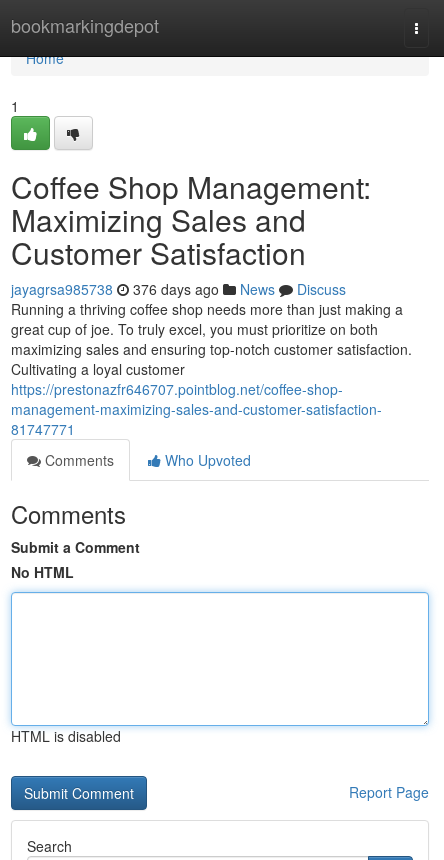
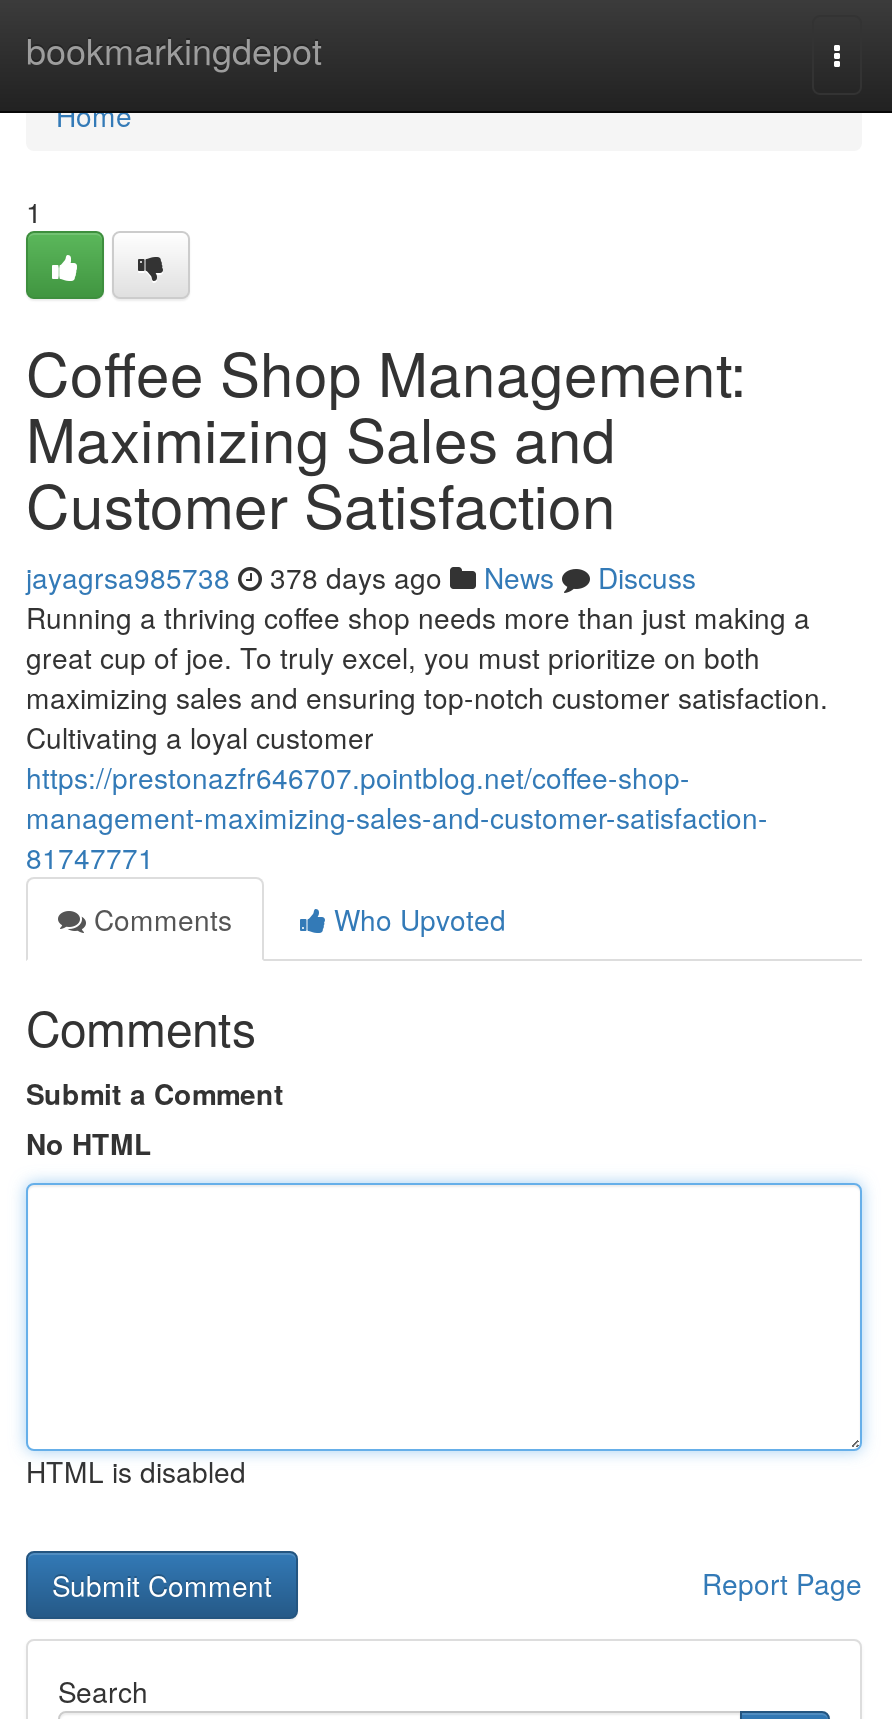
[11,279,346,299] jayagrsa985738 376 days ago News Discuss -> [26,557,696,597] jayagrsa985738 378 days ago News Discuss

